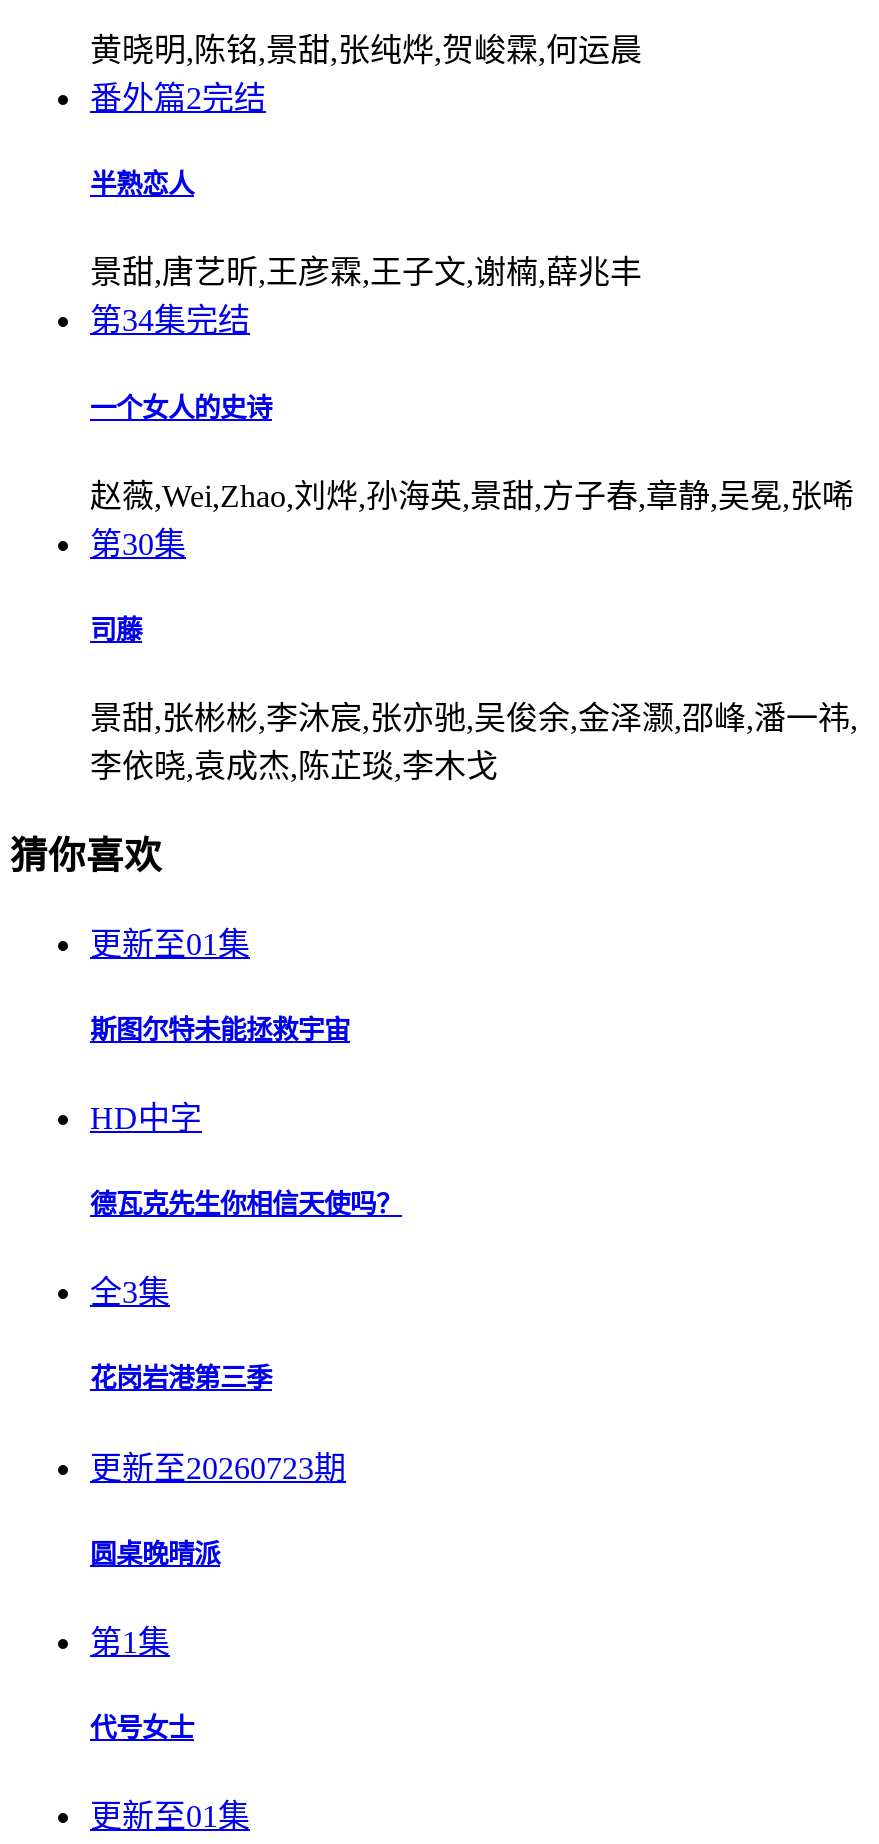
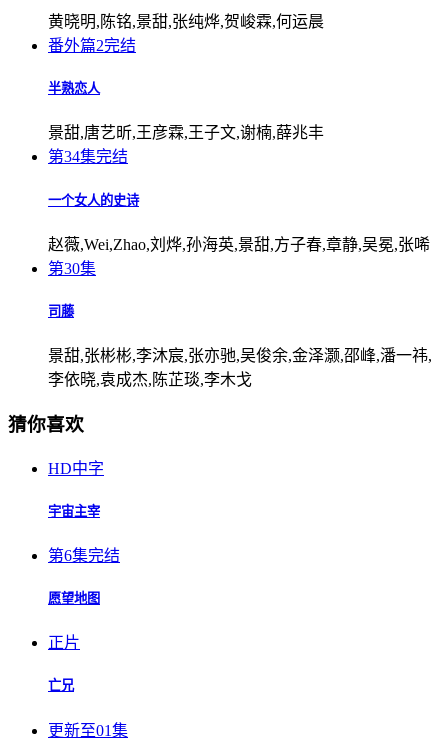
[90,926,350,1044] 更新至01集 | 斯图尔特未能拯救宇宙 -> none
[90,1189,402,1743] 德瓦克先生你相信天使吗？ | 全3集 | 花岗岩港第三季 | 更新至20260723期 | 圆桌晚晴派 | 第1集 | 代号女士 -> [48,504,120,693] 宇宙主宰 | 第6集完结 | 愿望地图 | 正片 | 亡兄

